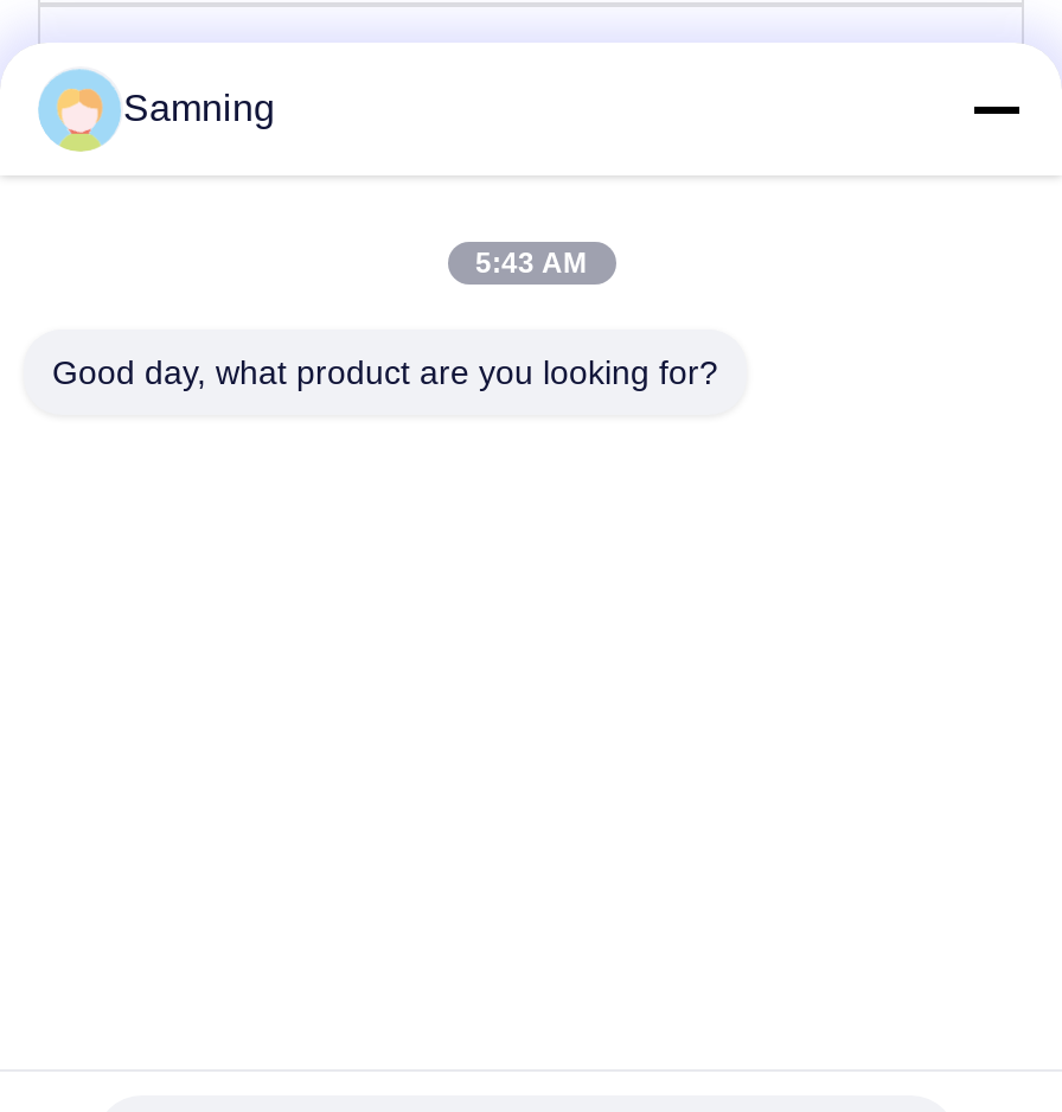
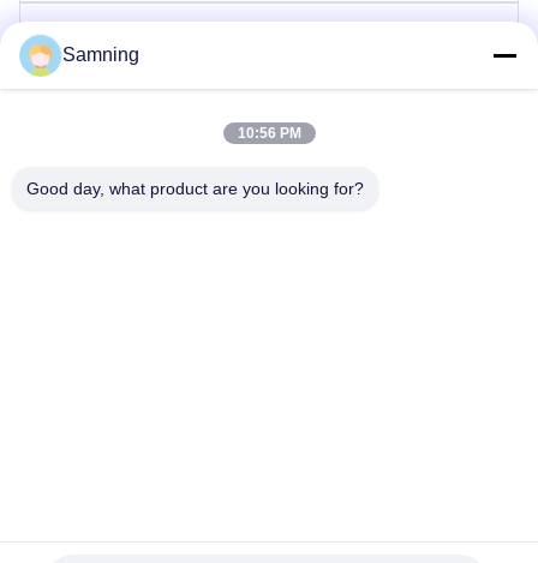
[475,247,587,280] 5:43 AM -> [237,125,301,142] 10:56 PM

